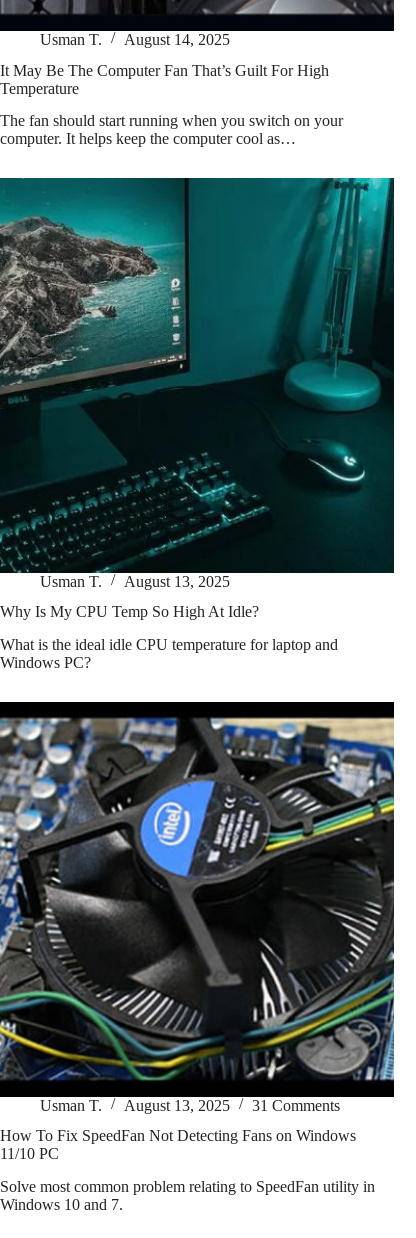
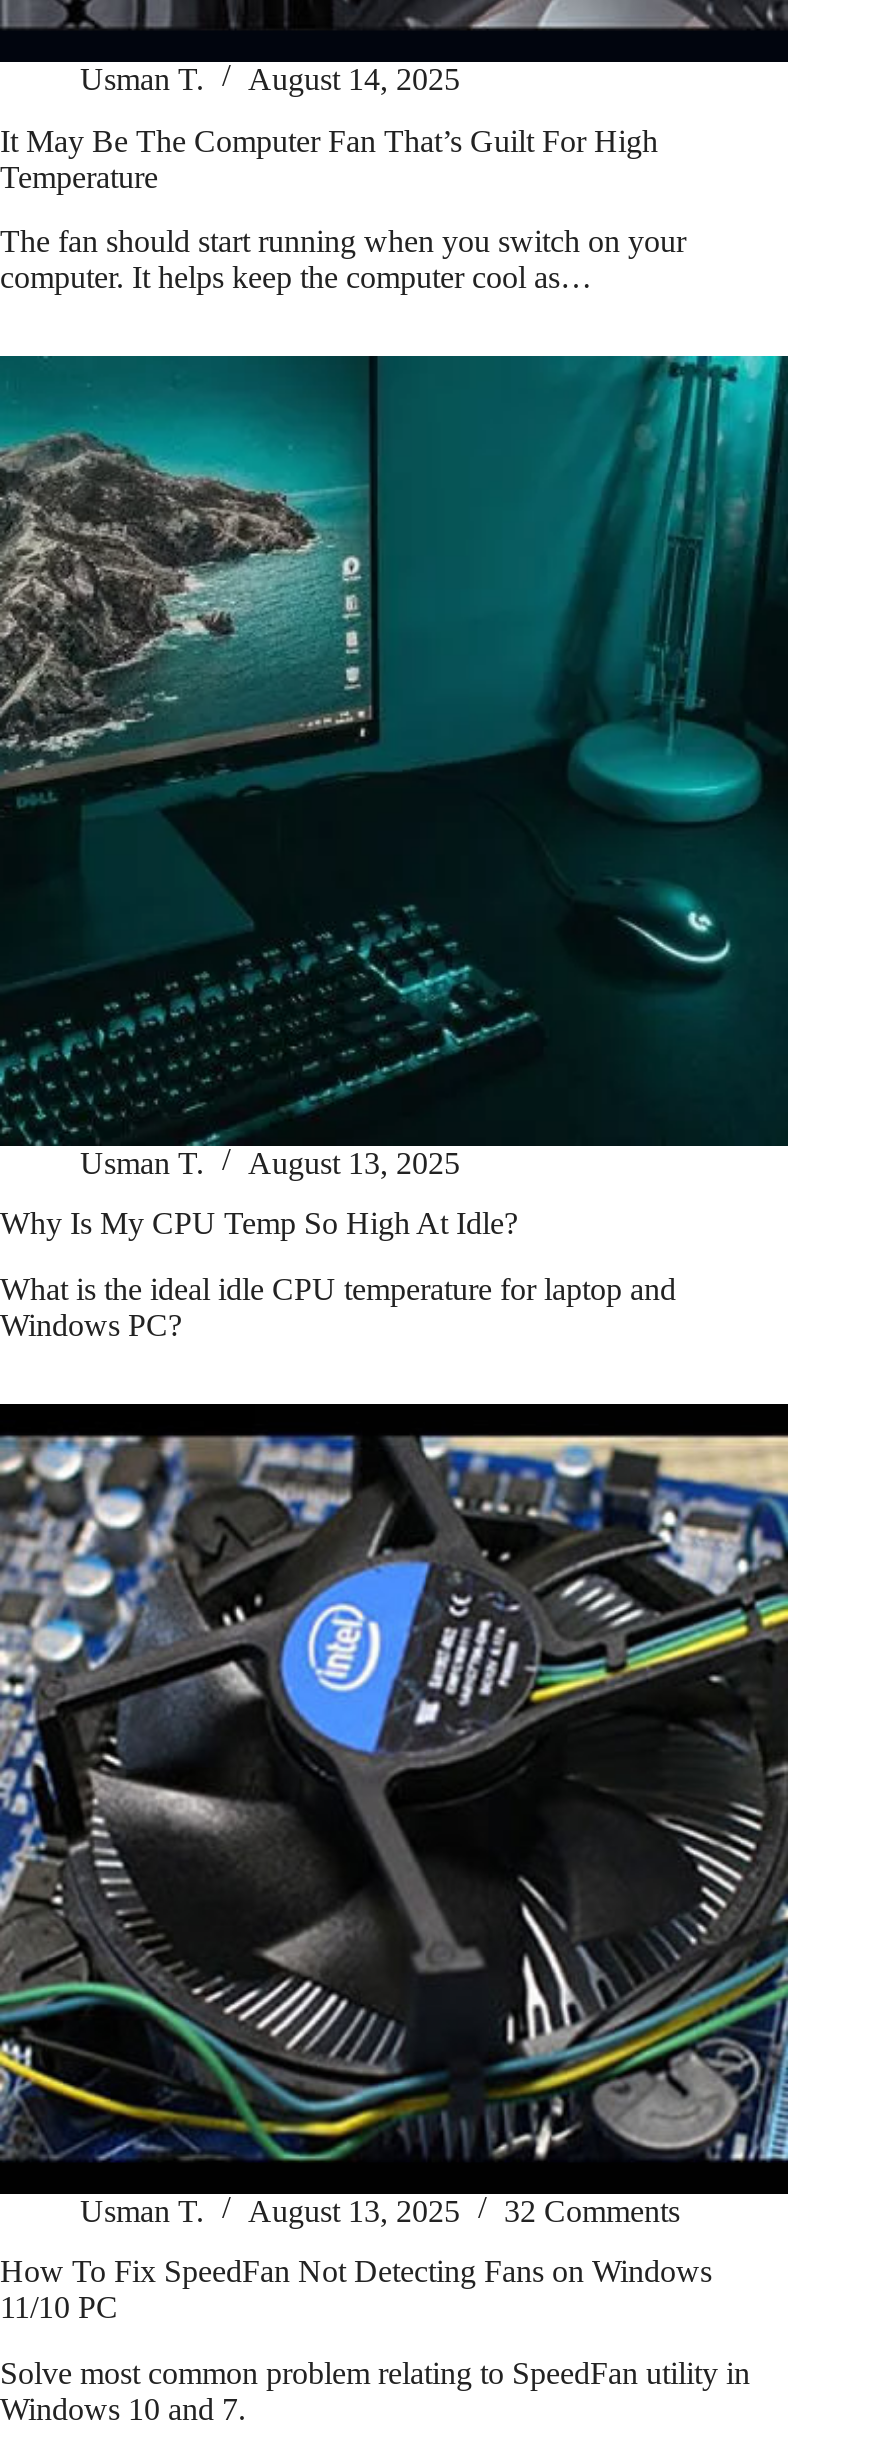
[40,1096,340,1113] Usman T. August 13, 2025 31 Comments -> [80,2193,680,2227] Usman T. August 13, 2025 32 Comments

